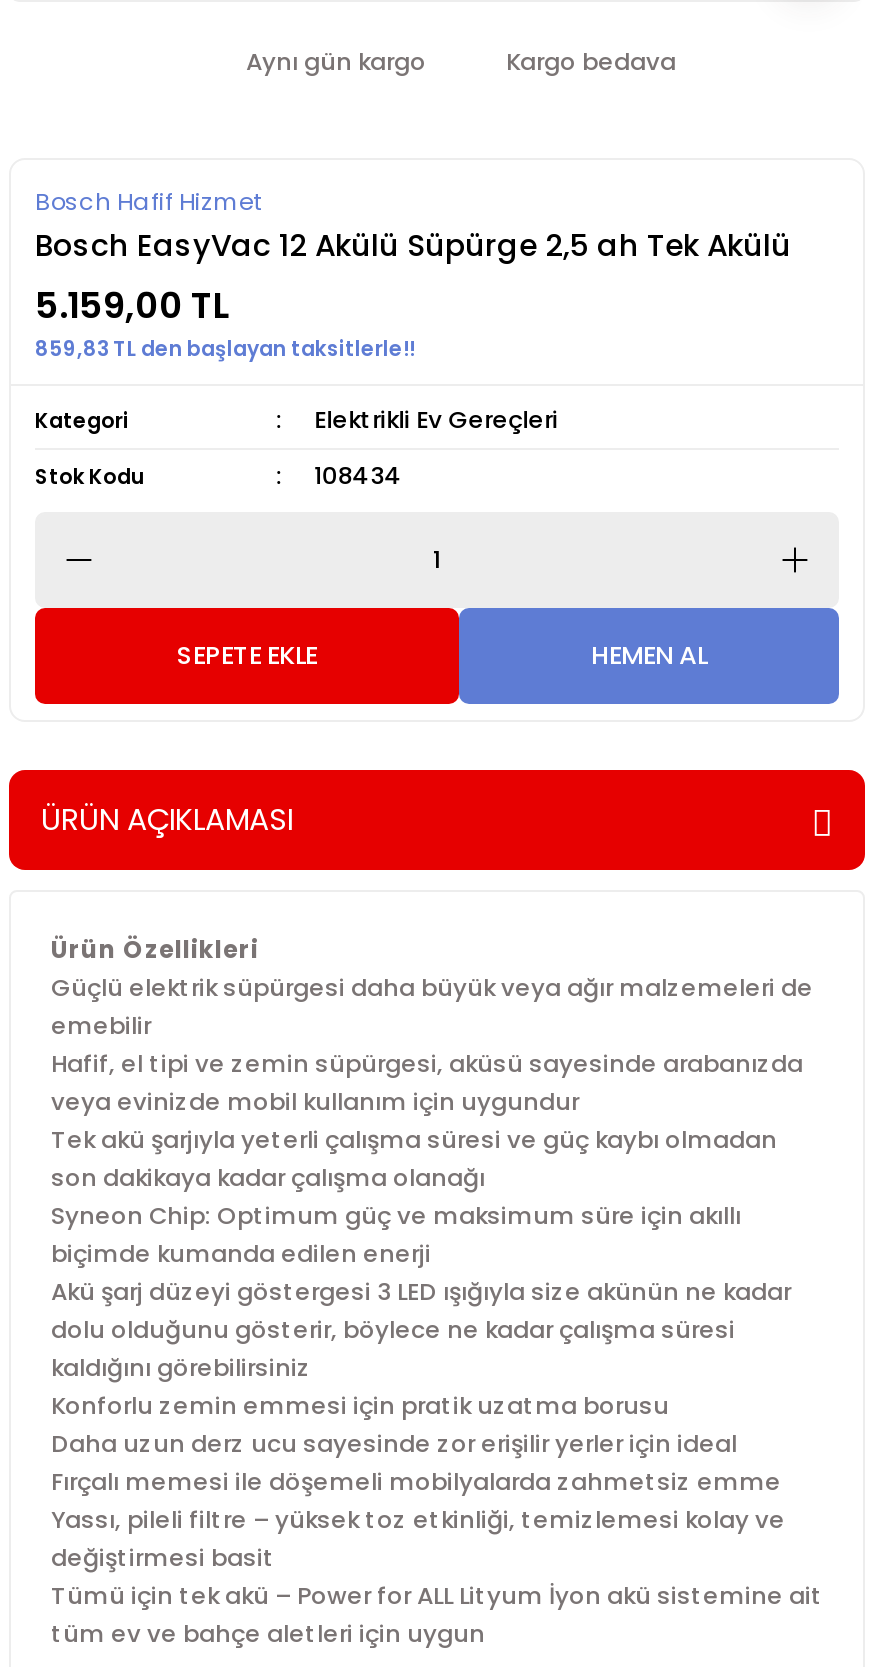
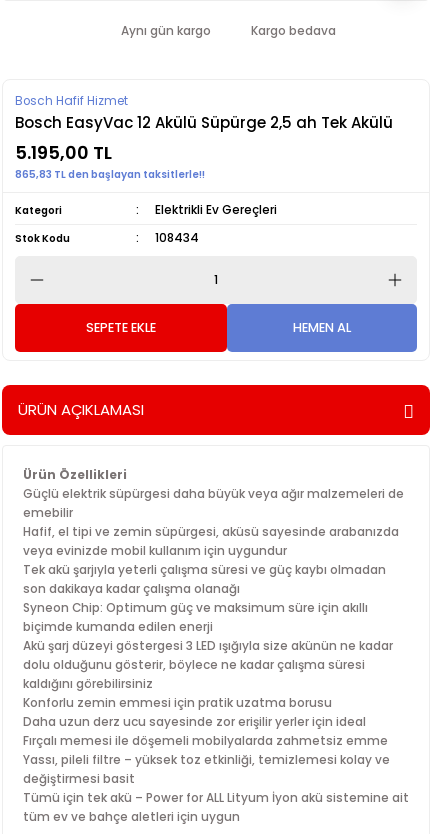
[35,280,229,330] 5.159,00 TL -> [15,140,112,165] 5.195,00 TL
[35,334,415,364] 859,83 TL den başlayan taksitlerle!! -> [15,167,205,182] 865,83 TL den başlayan taksitlerle!!

